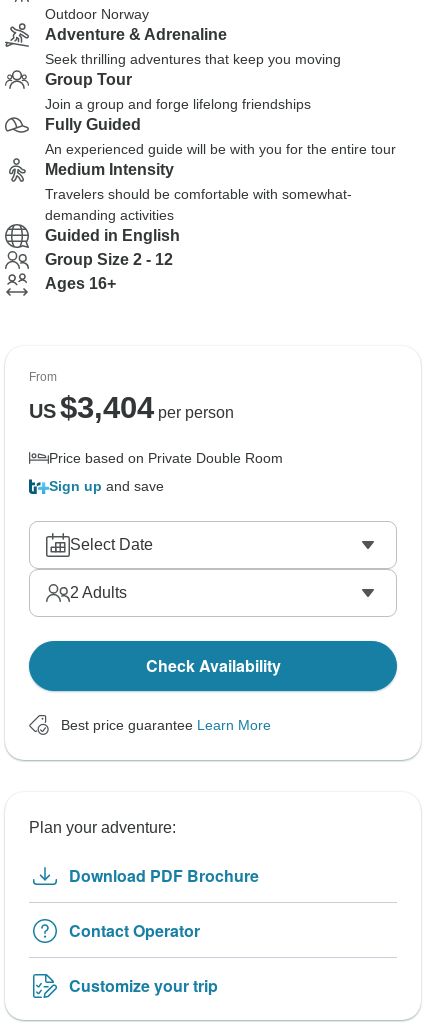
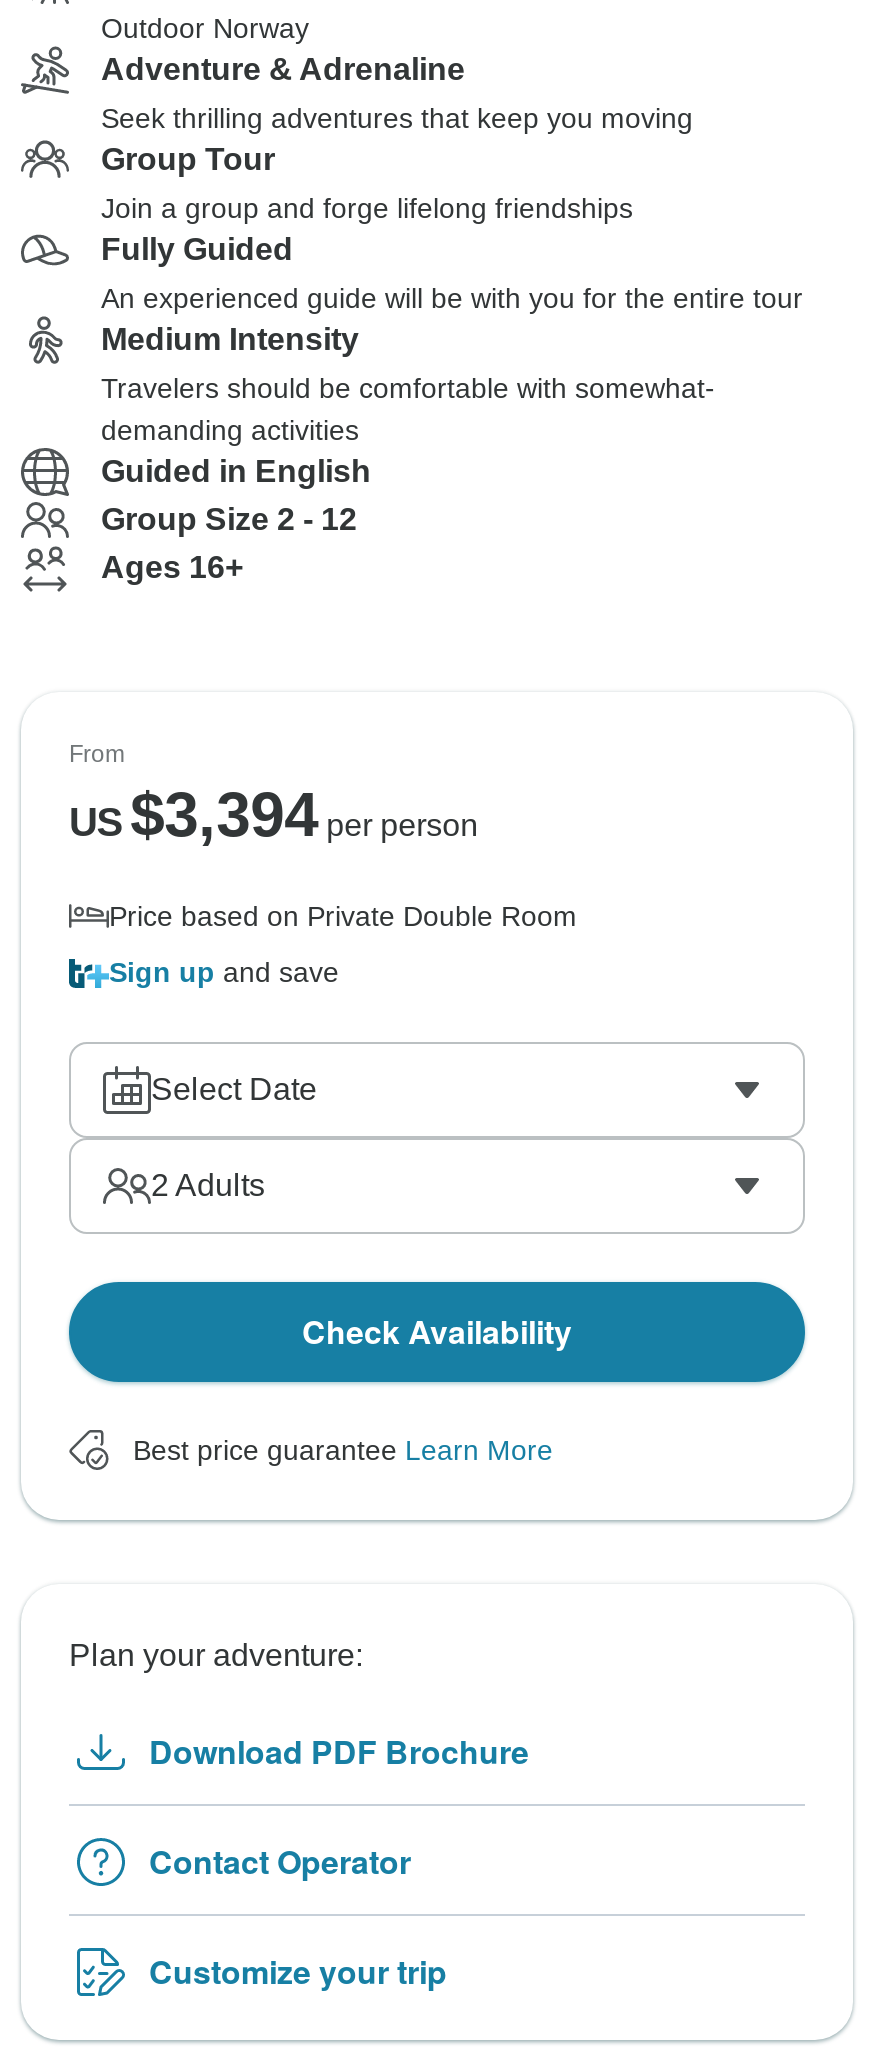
[29,390,234,425] US $3,404per person -> [69,780,478,850] US $3,394per person

